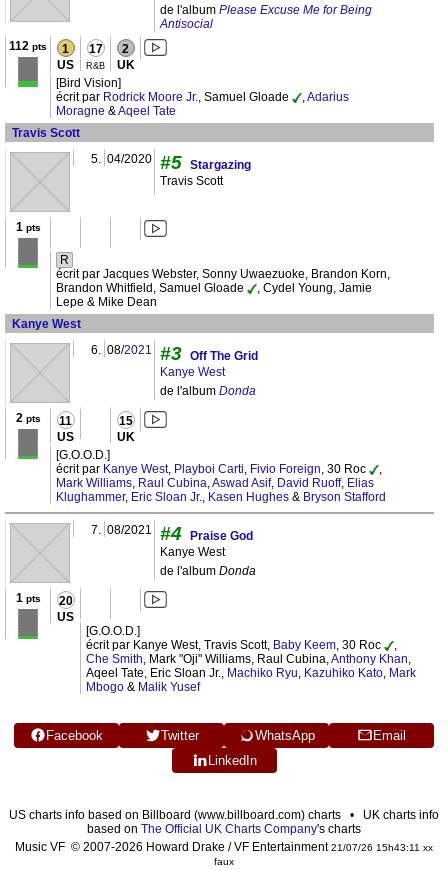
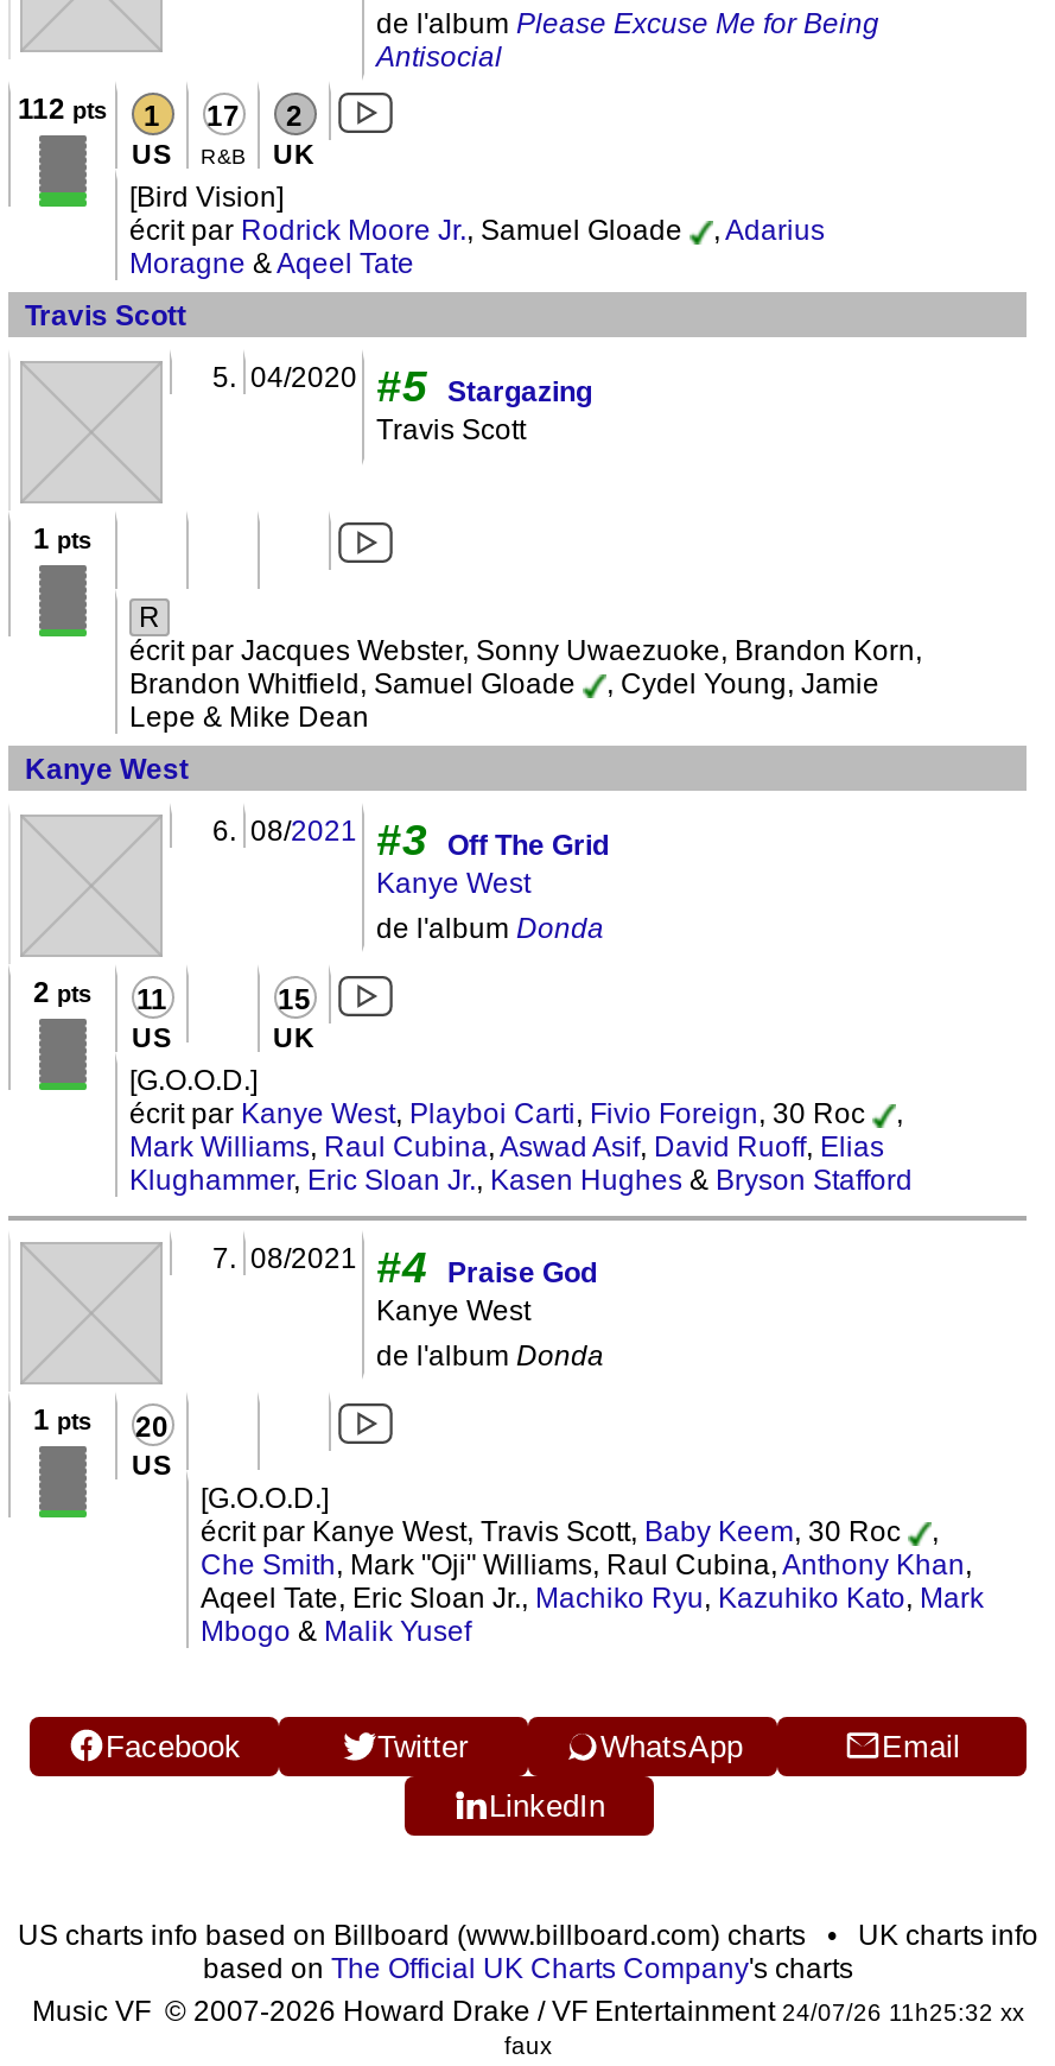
[15,840,433,854] Music VF © 2007-2026 Howard Drake / VF Entertainment 21/07/26 15h43:11 xx -> [32,1995,1024,2028] Music VF © 2007-2026 Howard Drake / VF Entertainment 24/07/26 11h25:32 xx

